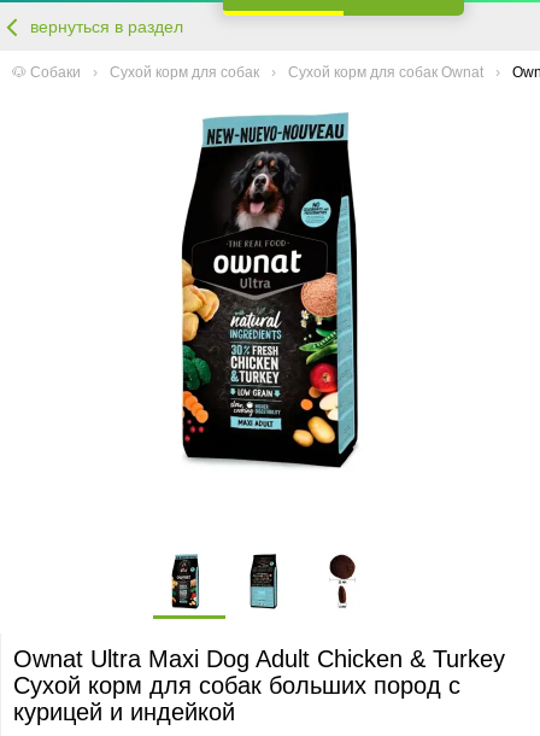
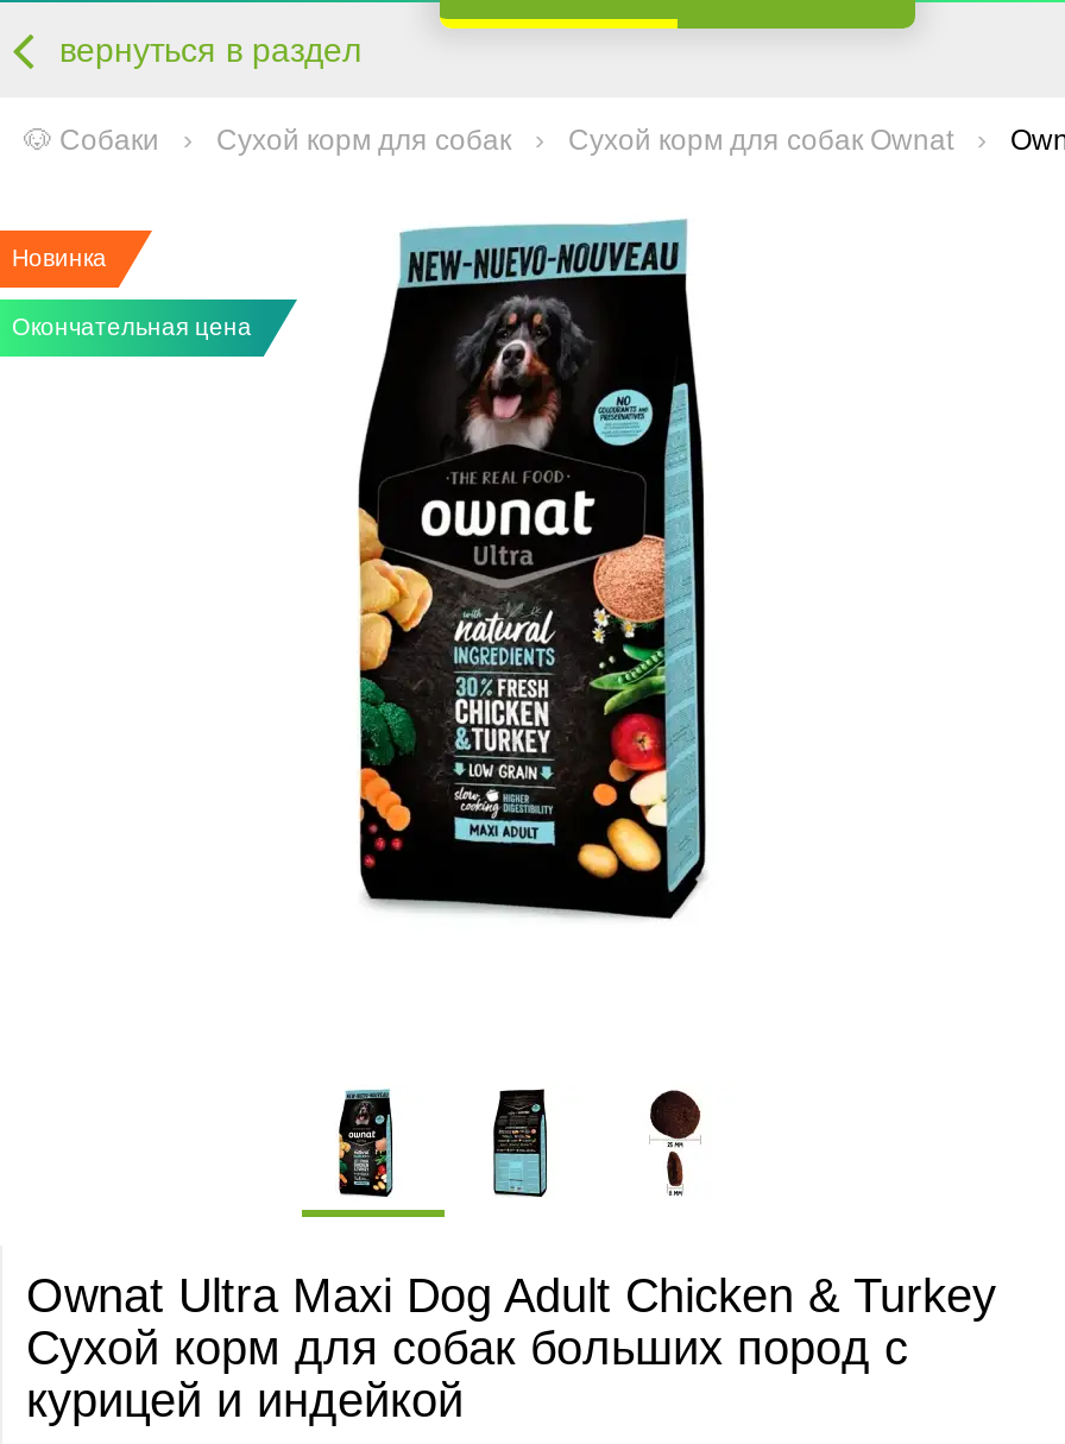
none -> [12,245,252,340] Новинка | Окончательная цена

